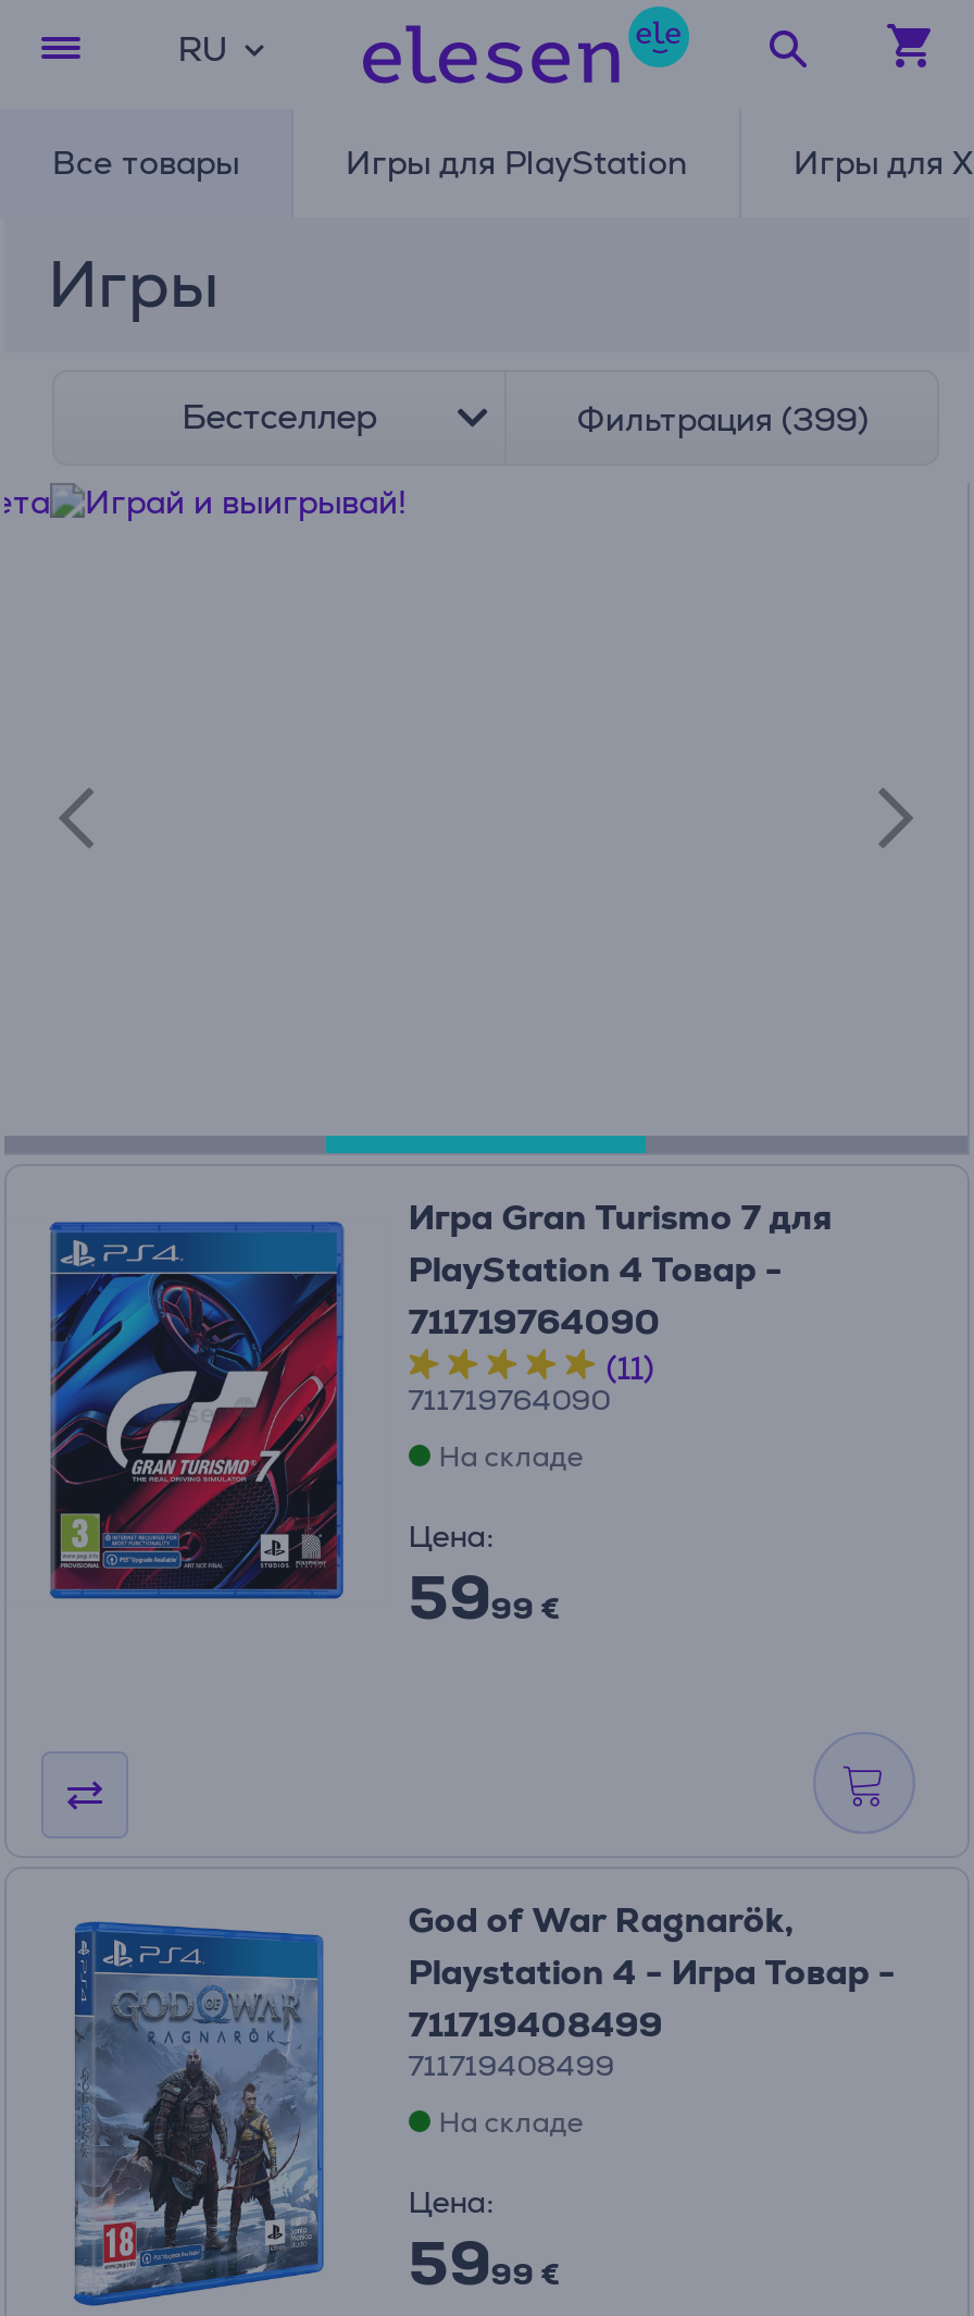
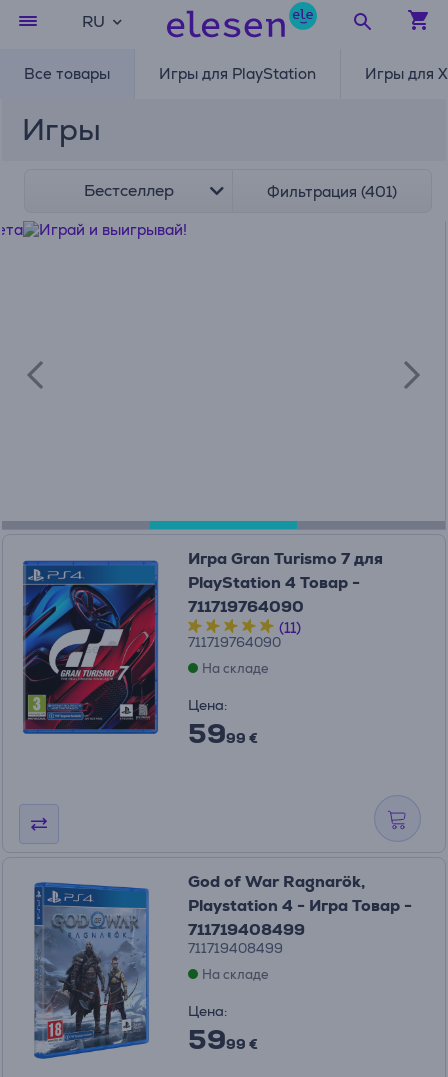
[577,398,868,439] Фильтрация (399) -> [267,182,397,201] Фильтрация (401)

